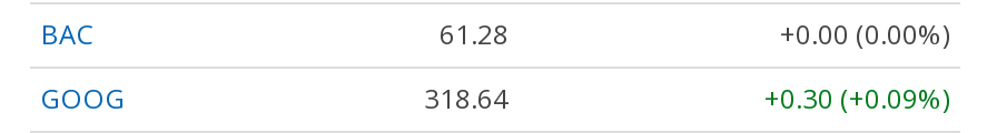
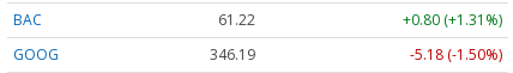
[440,16,509,54] 61.28 -> [218,10,255,30] 61.22
[780,16,949,54] +0.00 (0.00%) -> [403,10,502,30] +0.80 (+1.31%)
[424,80,509,118] 318.64 -> [210,45,255,65] 346.19
[764,80,949,118] +0.30 (+0.09%) -> [410,45,502,65] -5.18 (-1.50%)

